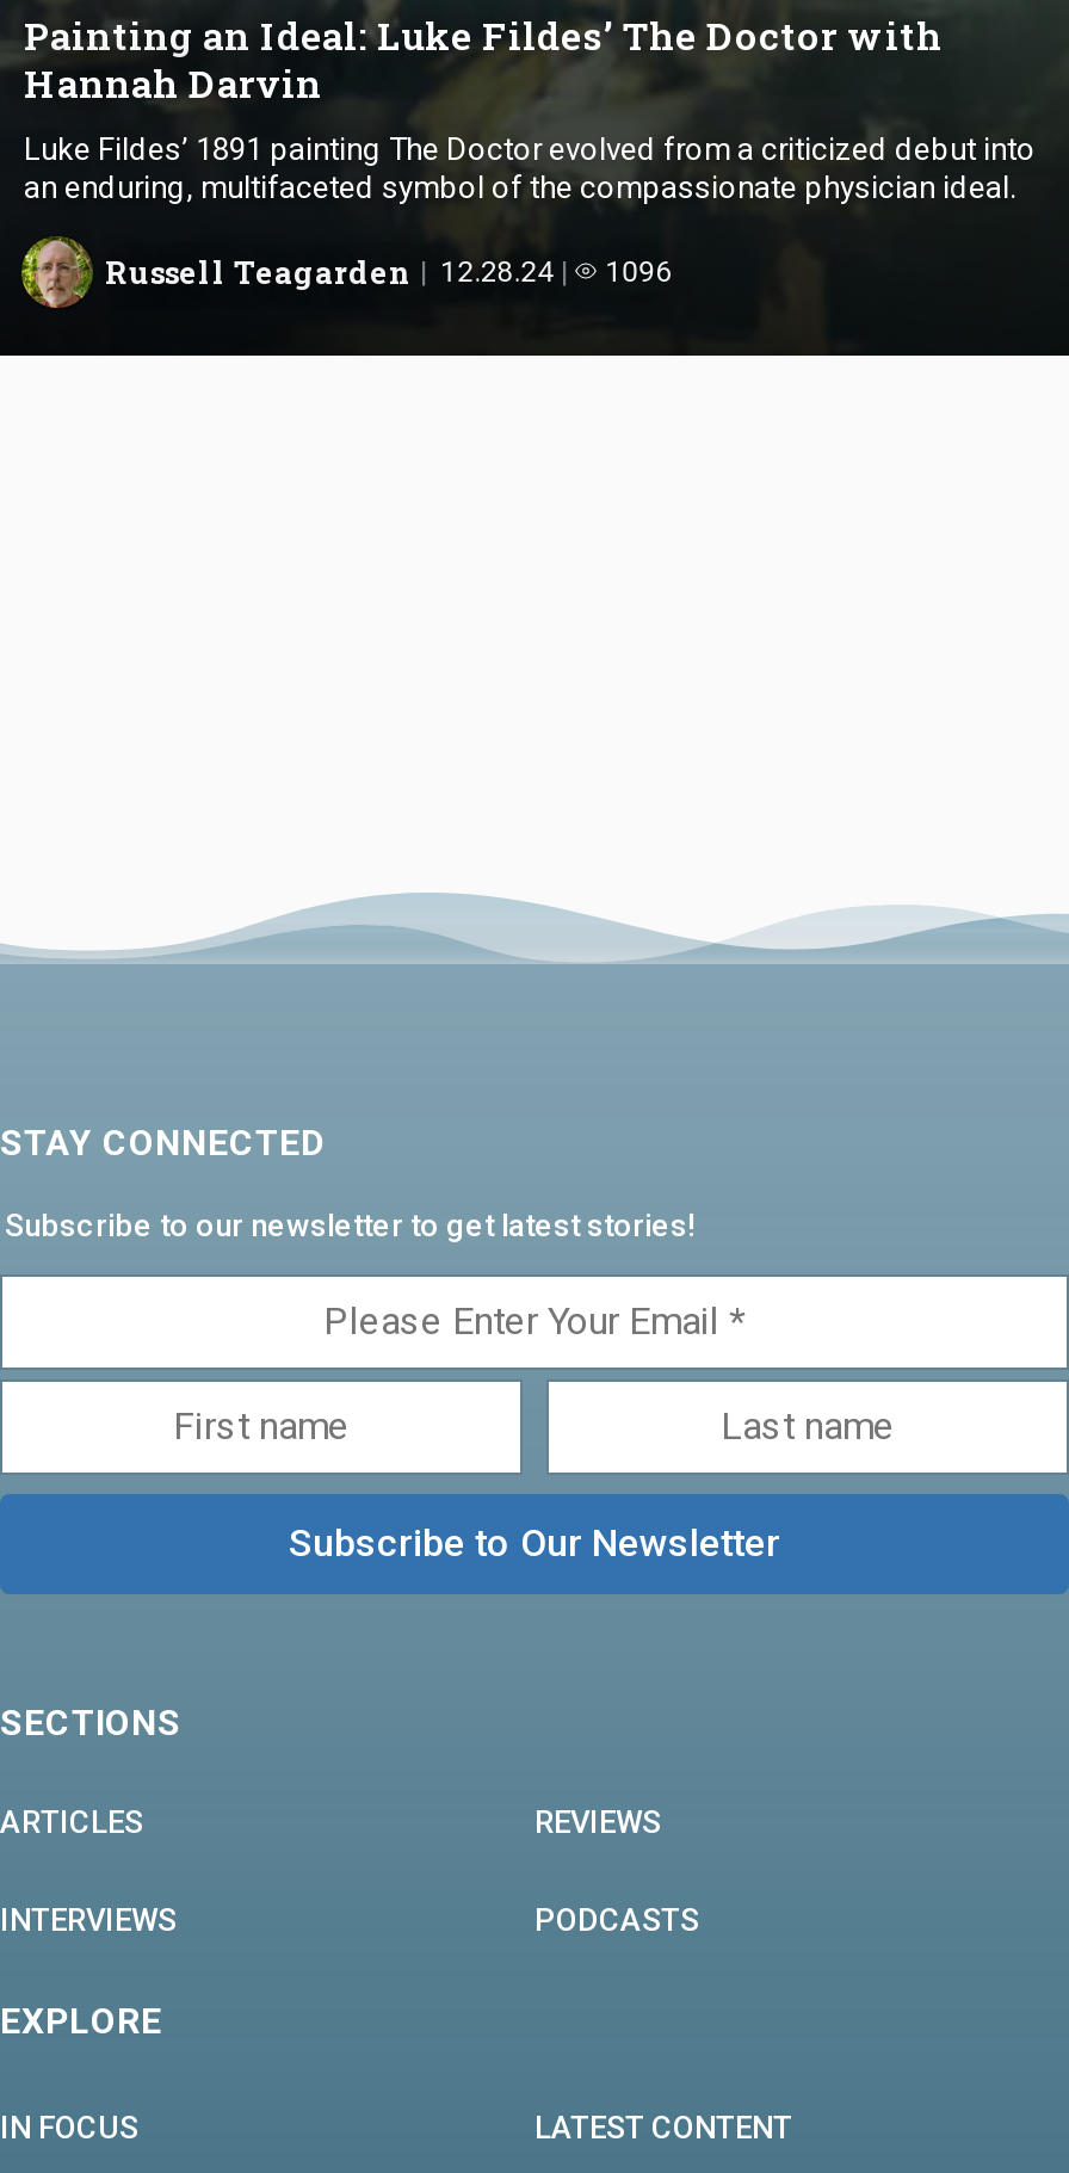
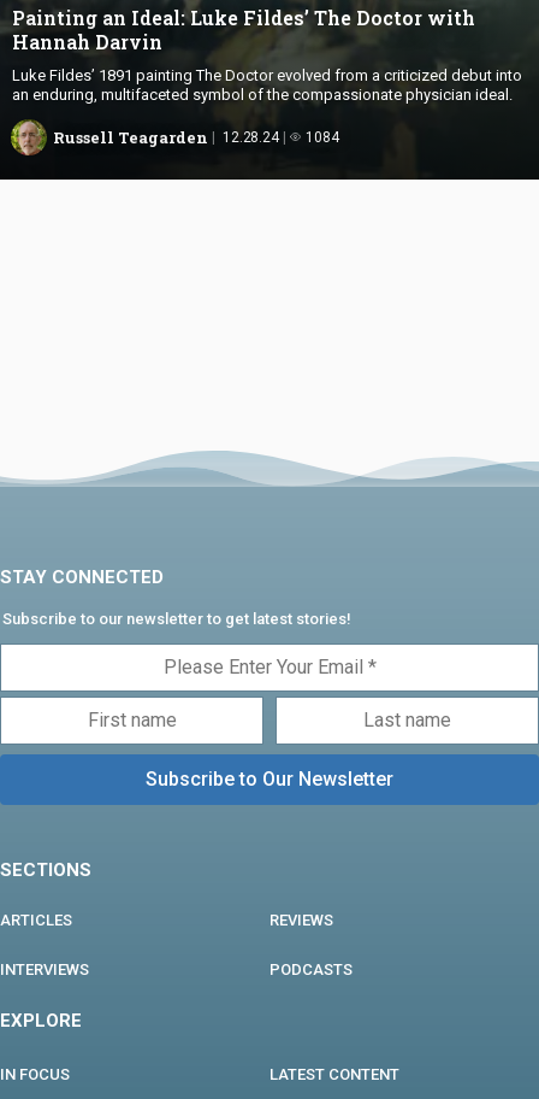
[105,250,671,293] Russell Teagarden 12.28.24 1096 -> [53,126,339,148] Russell Teagarden 12.28.24 1084

